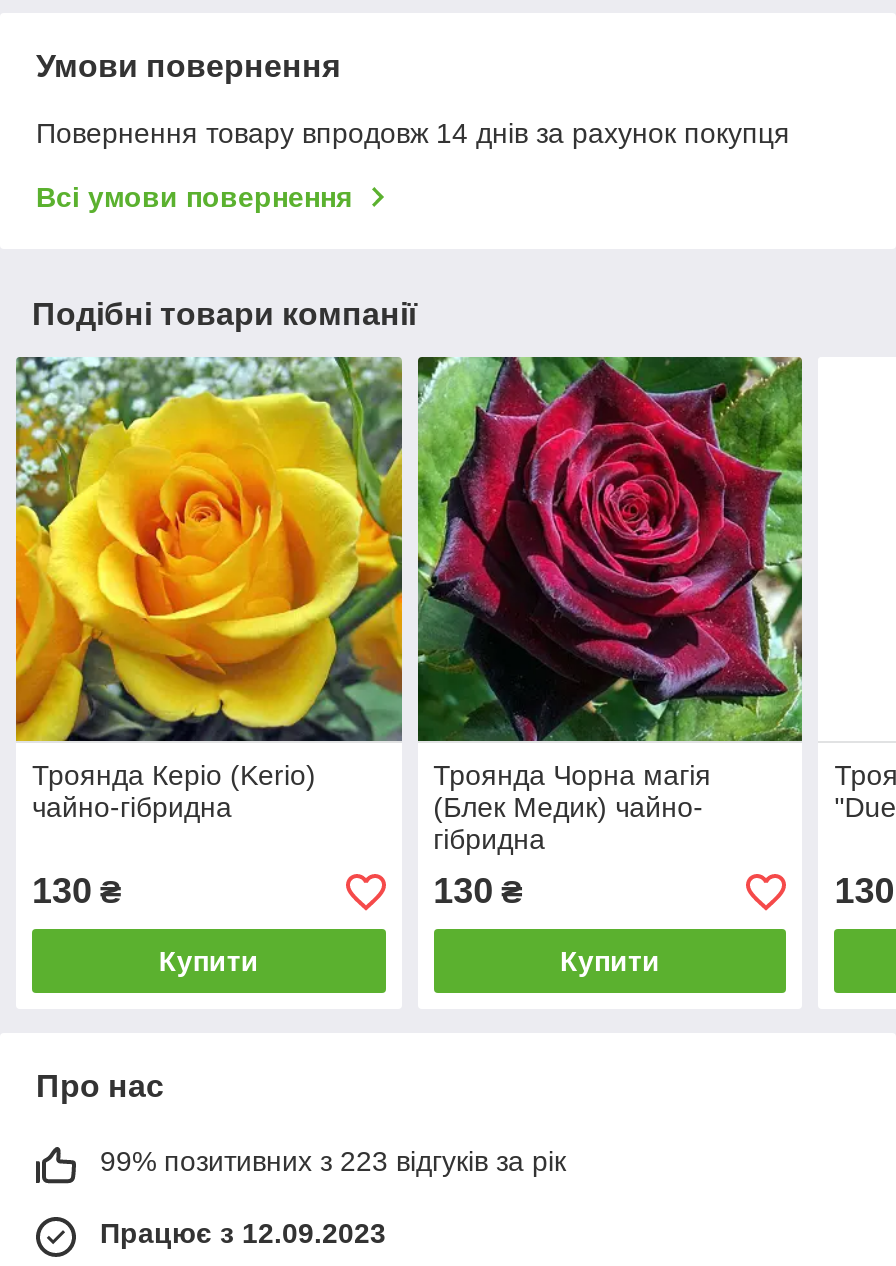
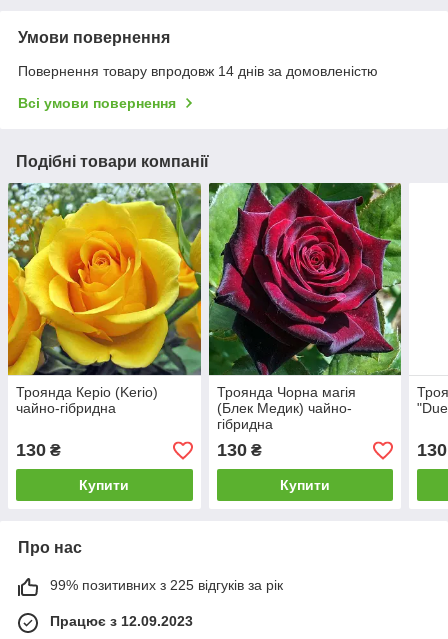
[36,117,790,149] Повернення товару впродовж 14 днів за рахунок покупця -> [18,63,378,79] Повернення товару впродовж 14 днів за домовленістю
[100,1146,566,1178] 99% позитивних з 223 відгуків за рік -> [50,577,283,593] 99% позитивних з 225 відгуків за рік

